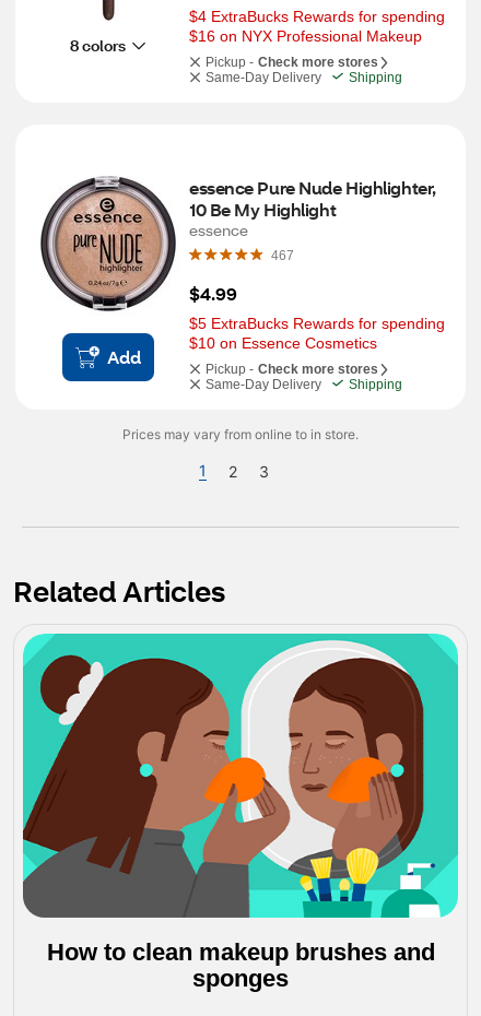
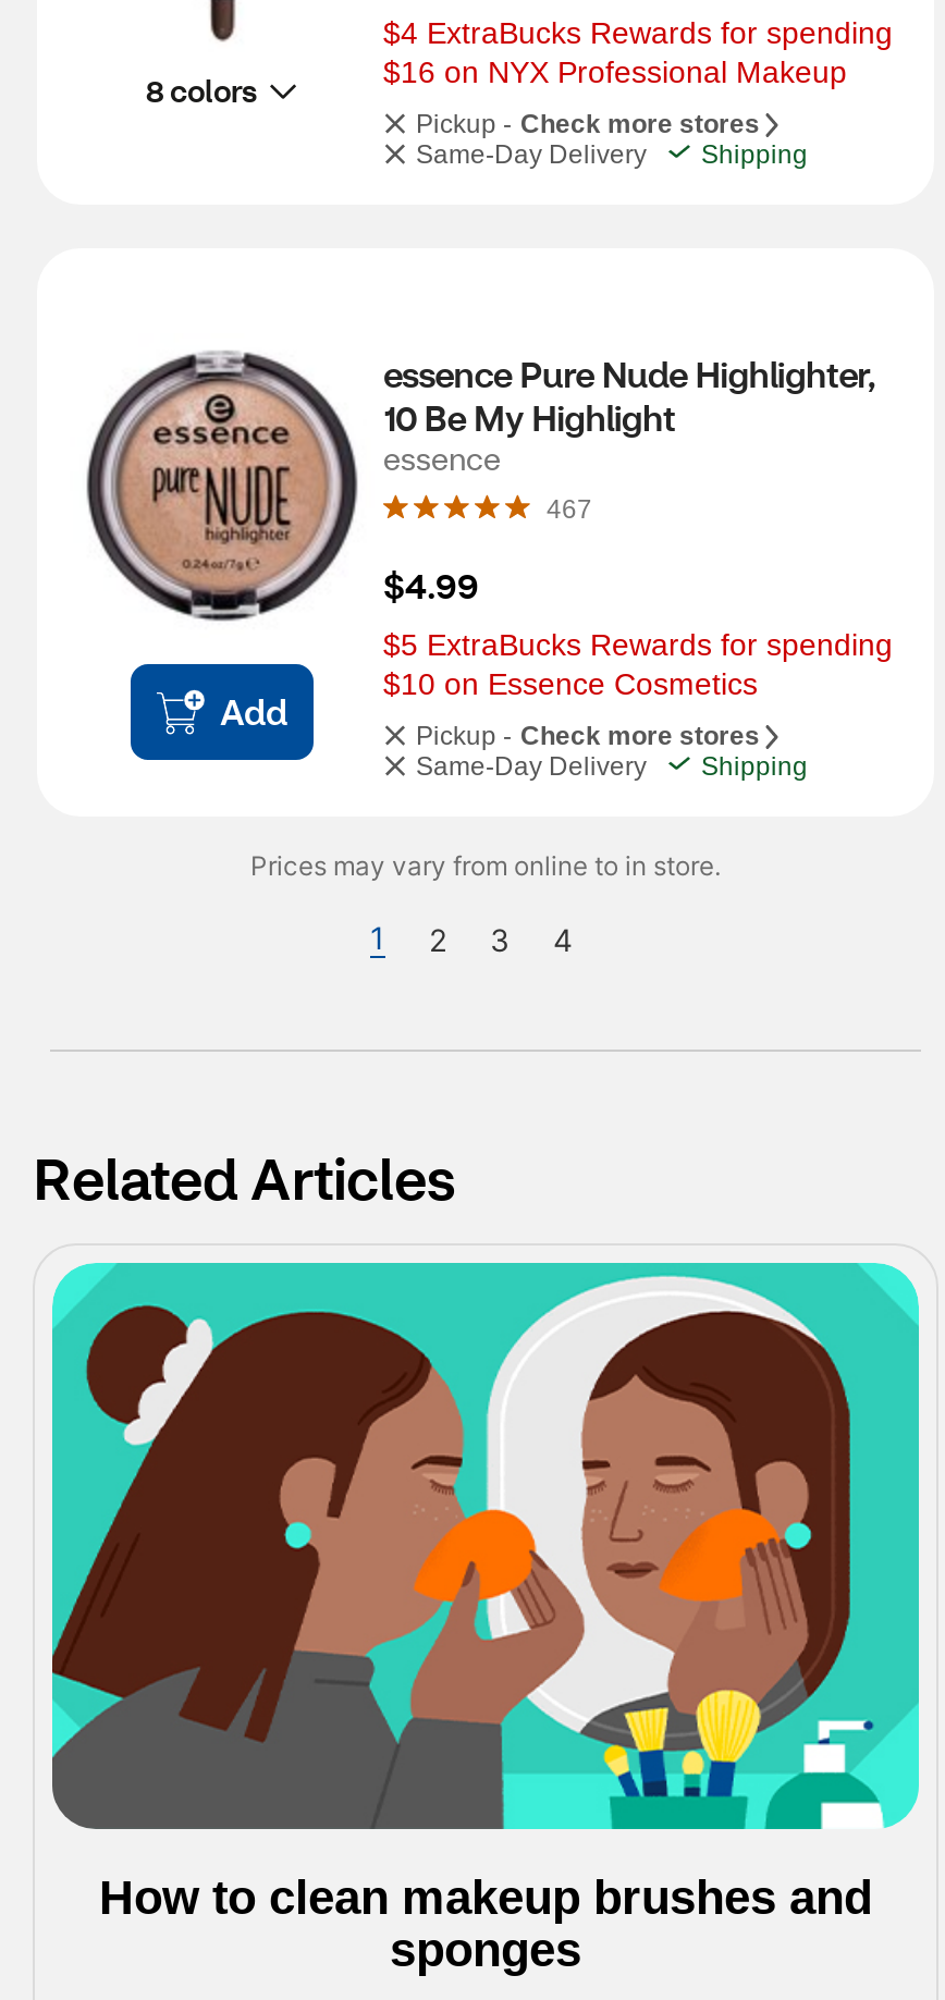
none -> [553,920,573,957] 4

